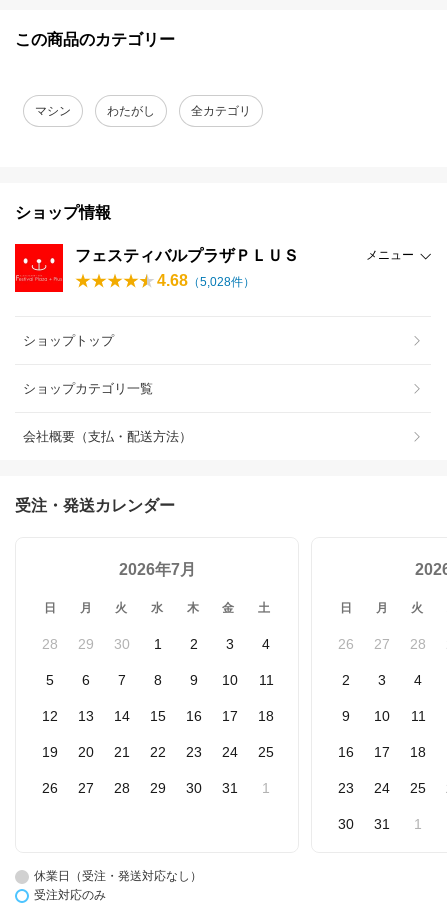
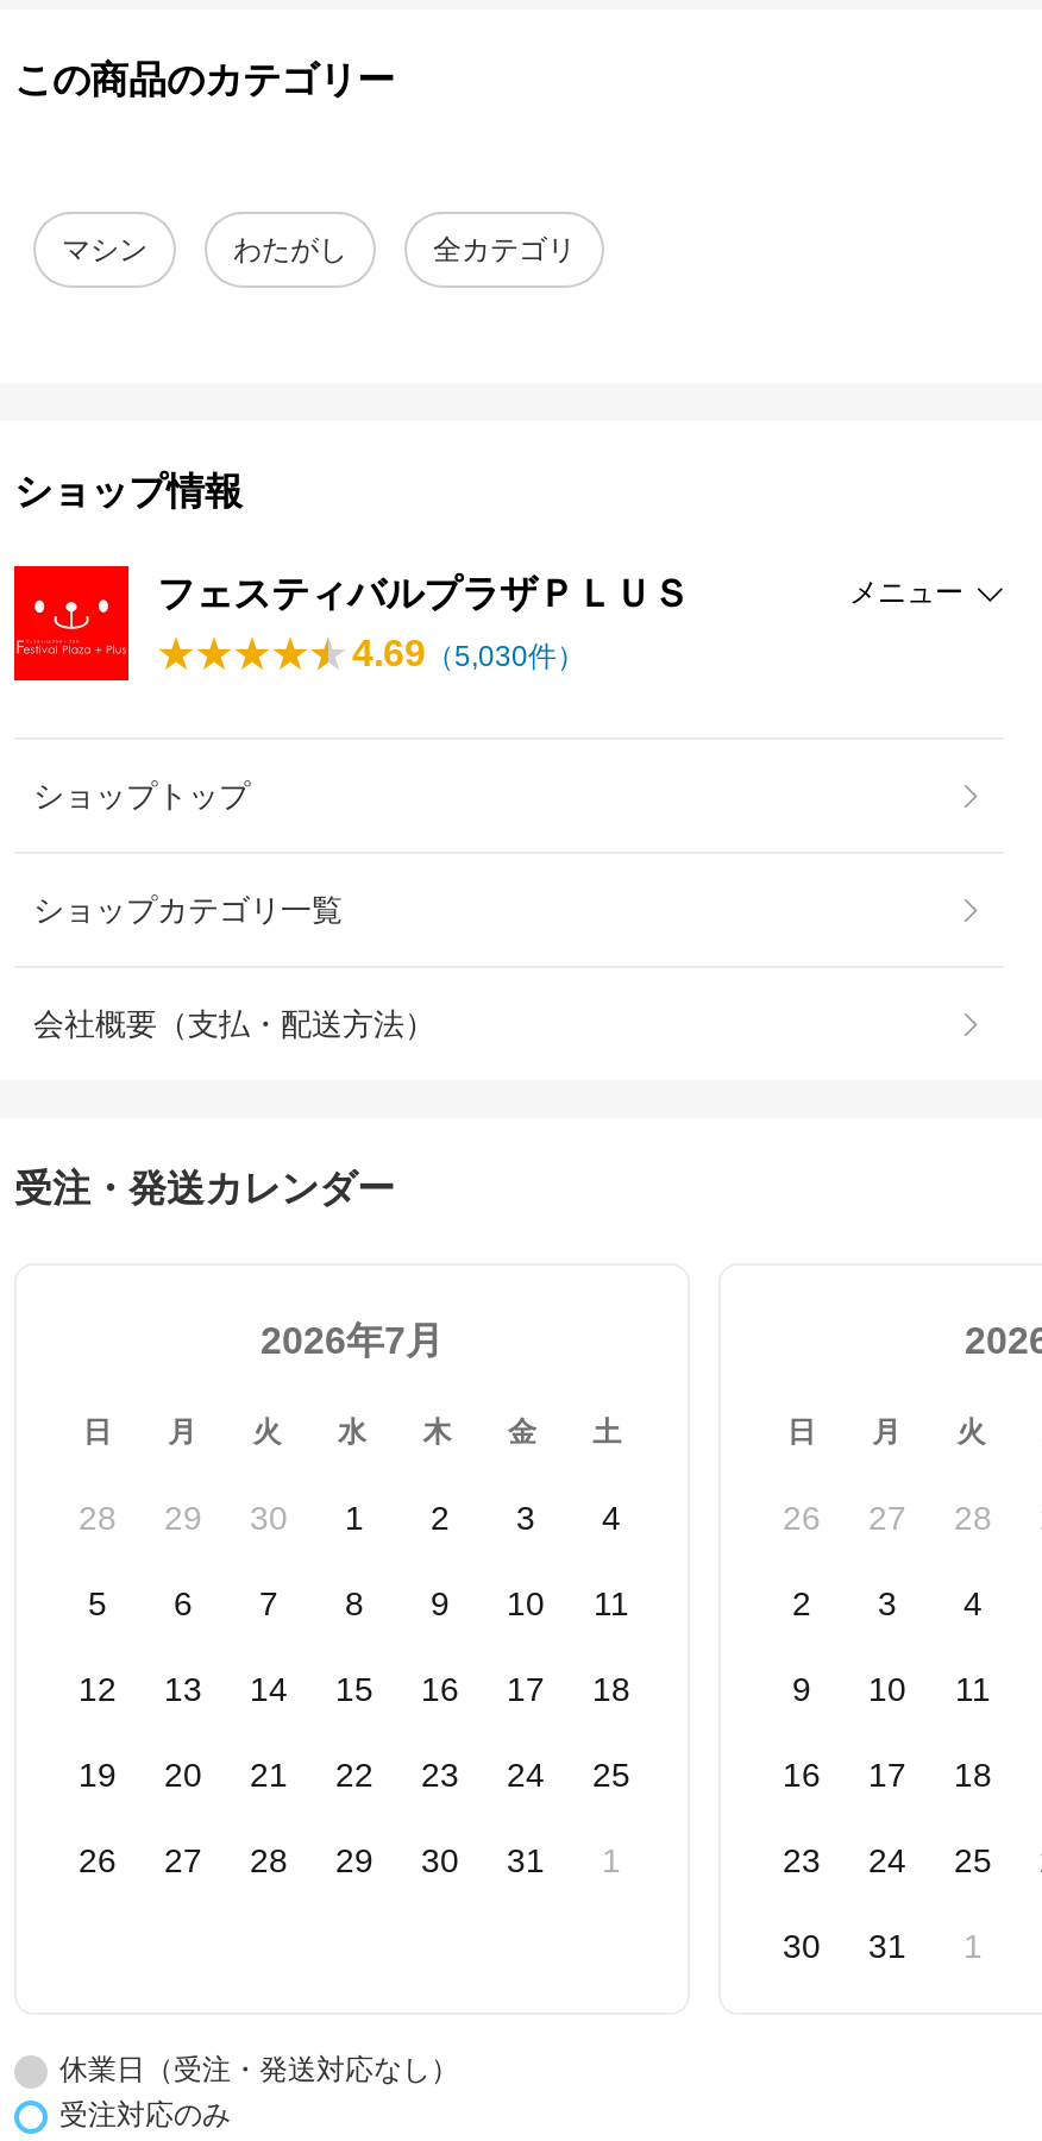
[157,272,255,289] 4.68（5,028件） -> [352,633,585,673] 4.69（5,030件）

